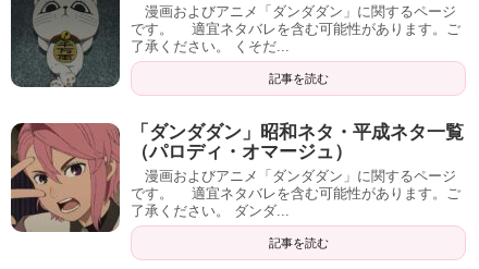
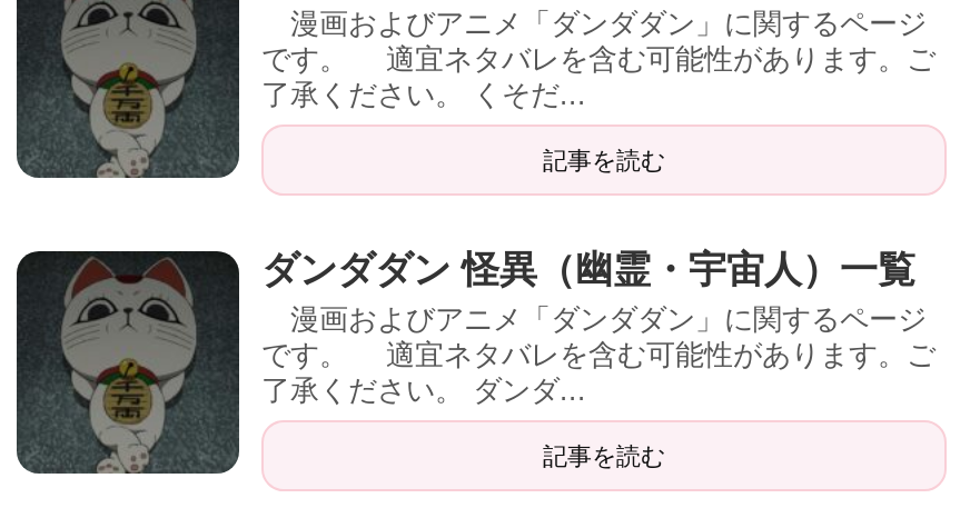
[10,122,464,252] [image] | 「ダンダダン」昭和ネタ・平成ネタ一覧 | （パロディ・オマージュ） -> [14,249,915,476] [image] | ダンダダン 怪異（幽霊・宇宙人）一覧

